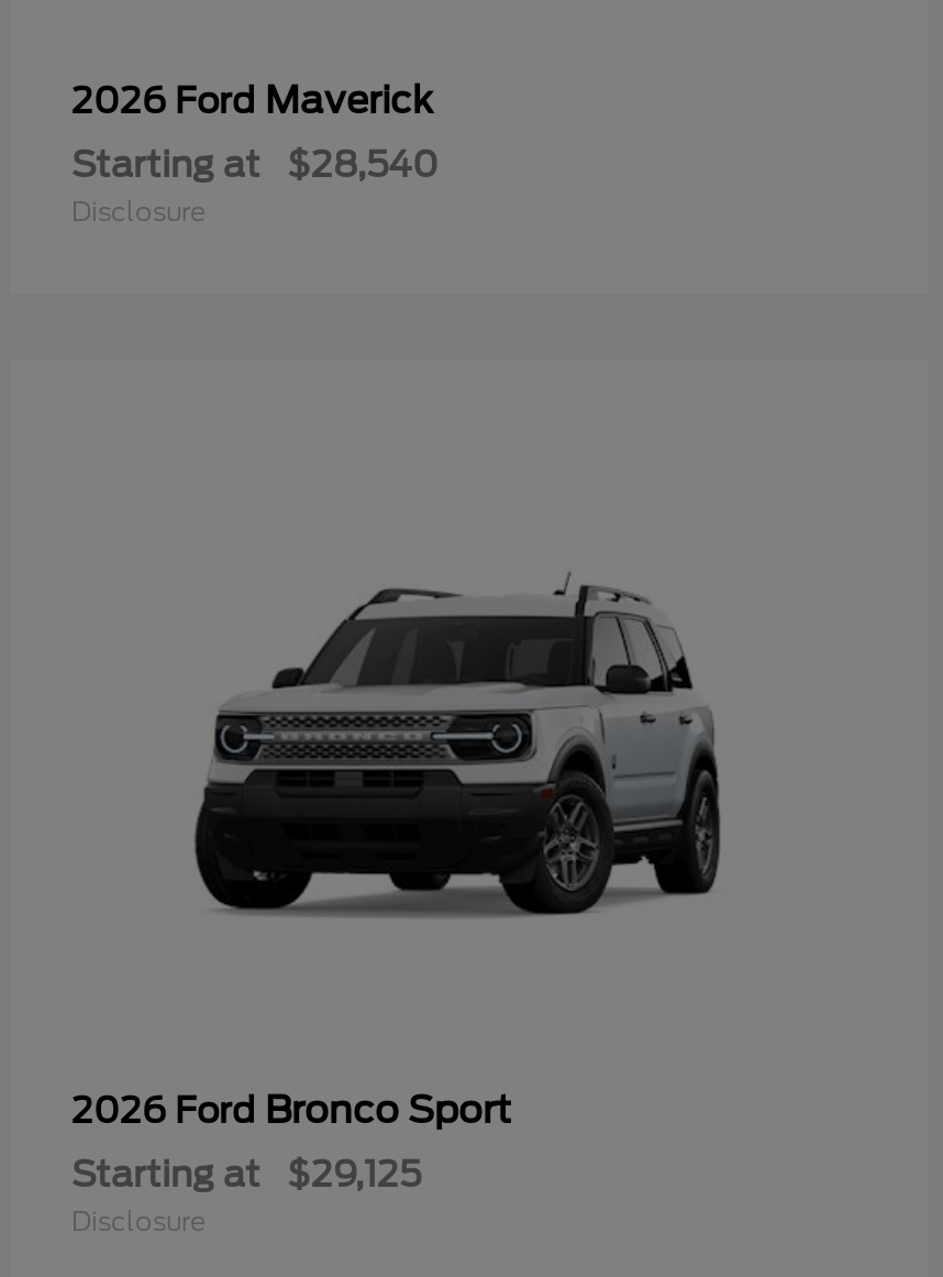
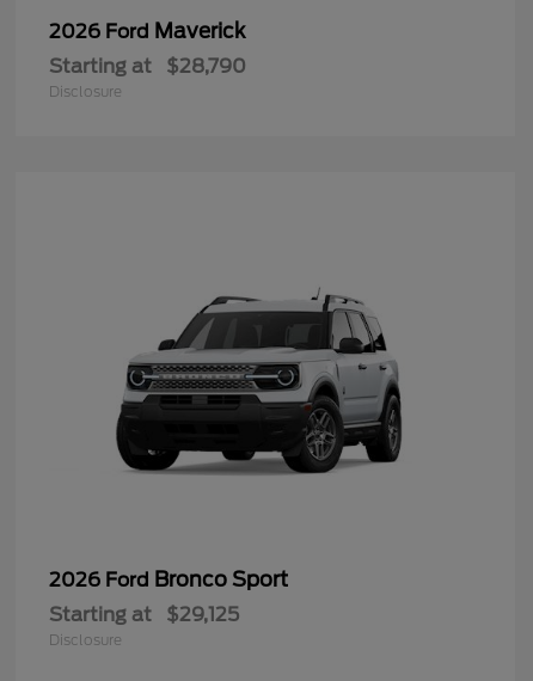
[71,143,439,185] Starting at $28,540 -> [49,55,246,77] Starting at $28,790

